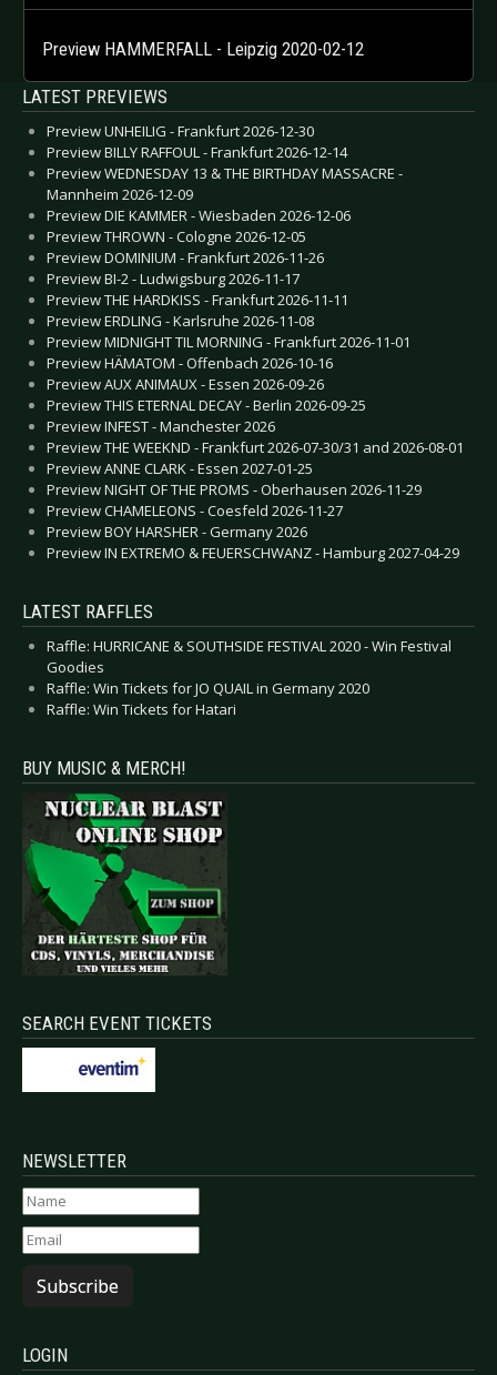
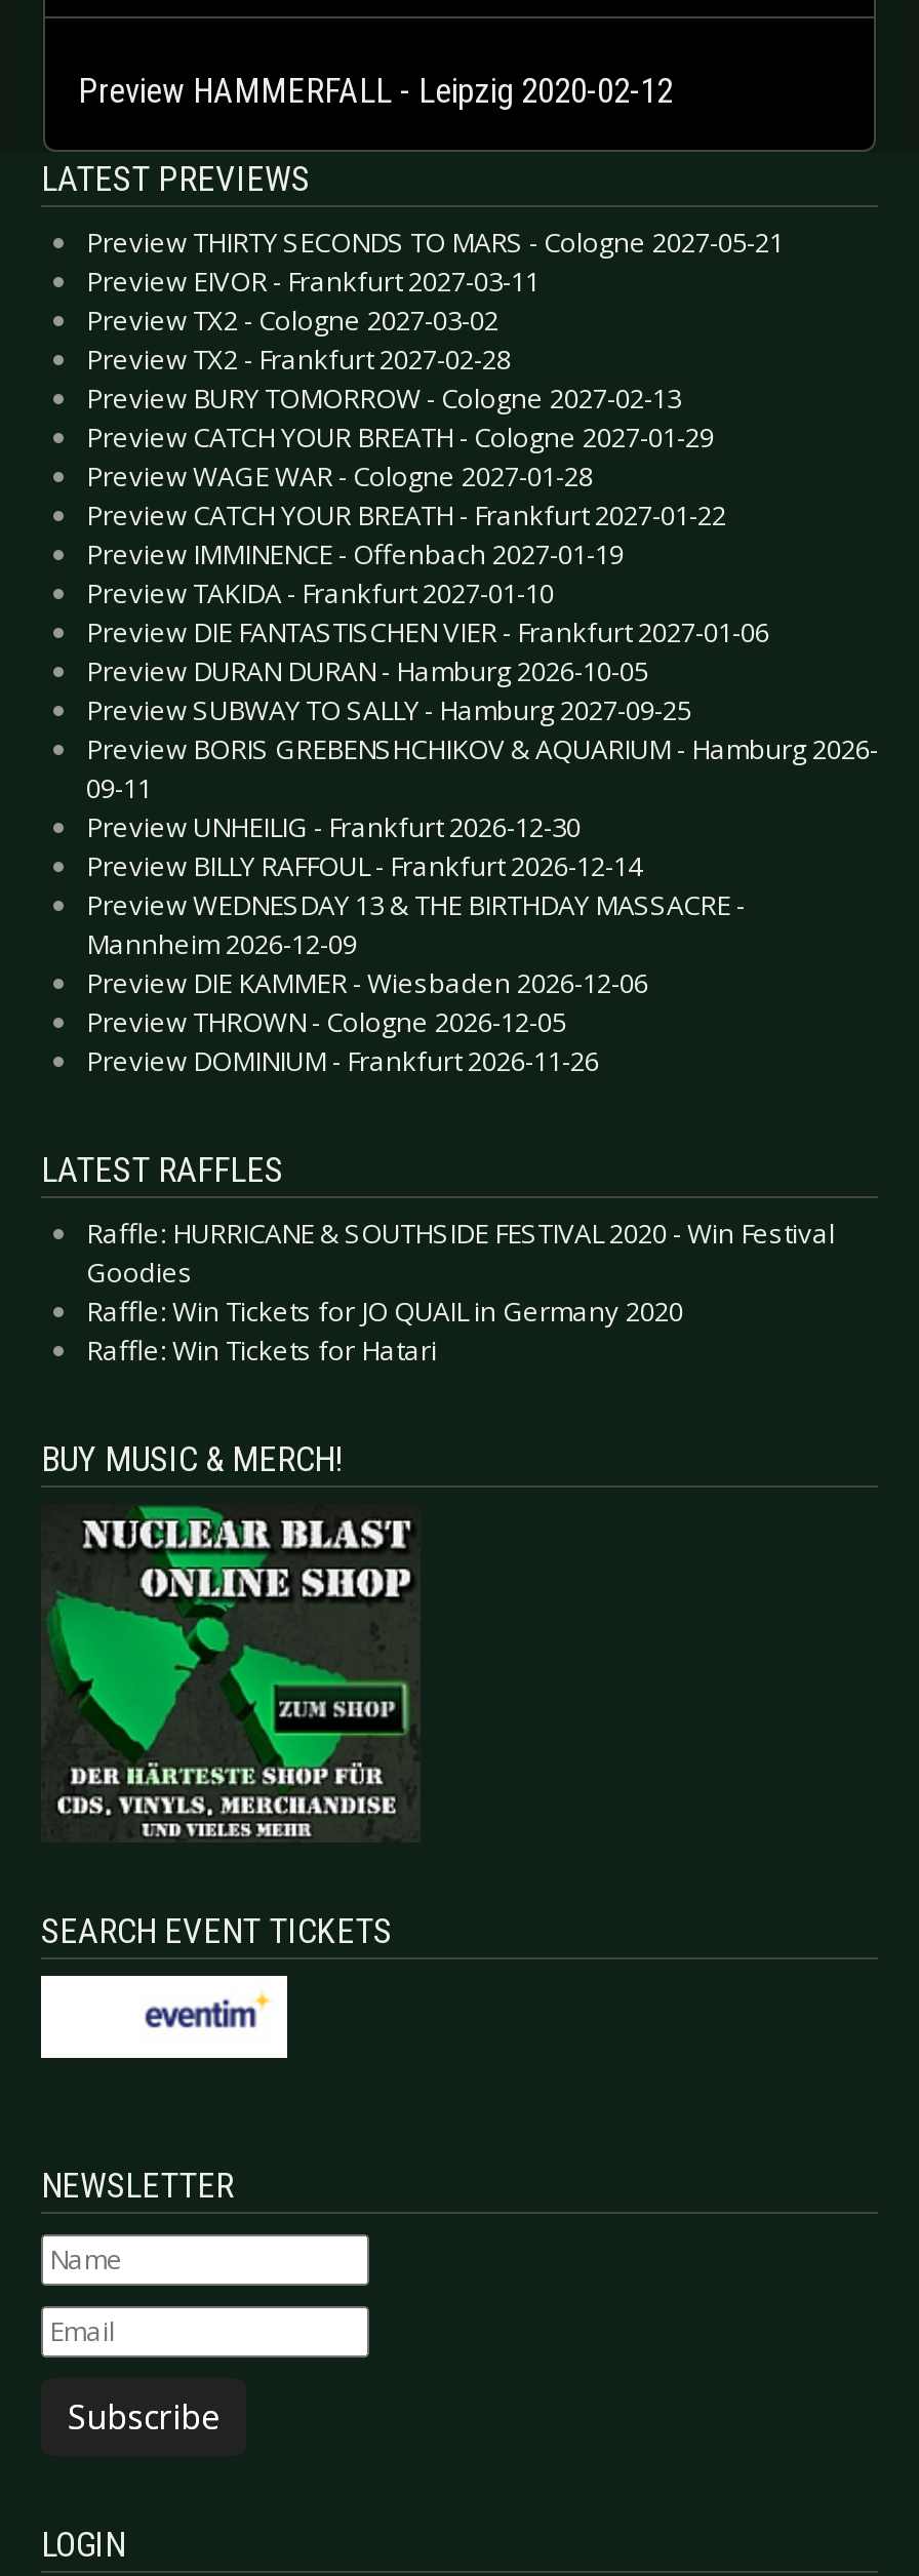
none -> [86,223,878,806] Preview THIRTY SECONDS TO MARS - Cologne 2027-05-21 | Preview EIVOR - Frankfurt 2027-03-11 | Preview TX2 - Cologne 2027-03-02 | Preview TX2 - Frankfurt 2027-02-28 | Preview BURY TOMORROW - Cologne 2027-02-13 | Preview CATCH YOUR BREATH - Cologne 2027-01-29 | Preview WAGE WAR - Cologne 2027-01-28 | Preview CATCH YOUR BREATH - Frankfurt 2027-01-22 | Preview IMMINENCE - Offenbach 2027-01-19 | Preview TAKIDA - Frankfurt 2027-01-10 | Preview DIE FANTASTISCHEN VIER - Frankfurt 2027-01-06 | Preview DURAN DURAN - Hamburg 2026-10-05 | Preview SUBWAY TO SALLY - Hamburg 2027-09-25 | Preview BORIS GREBENSHCHIKOV & AQUARIUM - Hamburg 2026- | 09-11
moved [47,121,403,267] -> [86,808,745,1079]: Preview UNHEILIG - Frankfurt 2026-12-30 | Preview BILLY RAFFOUL - Frankfurt 2026-12-14 | Preview WEDNESDAY 13 & THE BIRTHDAY MASSACRE - | Mannheim 2026-12-09 | Preview DIE KAMMER - Wiesbaden 2026-12-06 | Preview THROWN - Cologne 2026-12-05 | Preview DOMINIUM - Frankfurt 2026-11-26
[47,268,464,562] Preview BI-2 - Ludwigsburg 2026-11-17 | Preview THE HARDKISS - Frankfurt 2026-11-11 | Preview ERDLING - Karlsruhe 2026-11-08 | Preview MIDNIGHT TIL MORNING - Frankfurt 2026-11-01 | Preview HÄMATOM - Offenbach 2026-10-16 | Preview AUX ANIMAUX - Essen 2026-09-26 | Preview THIS ETERNAL DECAY - Berlin 2026-09-25 | Preview INFEST - Manchester 2026 | Preview THE WEEKND - Frankfurt 2026-07-30/31 and 2026-08-01 | Preview ANNE CLARK - Essen 2027-01-25 | Preview NIGHT OF THE PROMS - Oberhausen 2026-11-29 | Preview CHAMELEONS - Coesfeld 2026-11-27 | Preview BOY HARSHER - Germany 2026 | Preview IN EXTREMO & FEUERSCHWANZ - Hamburg 2027-04-29 -> none

